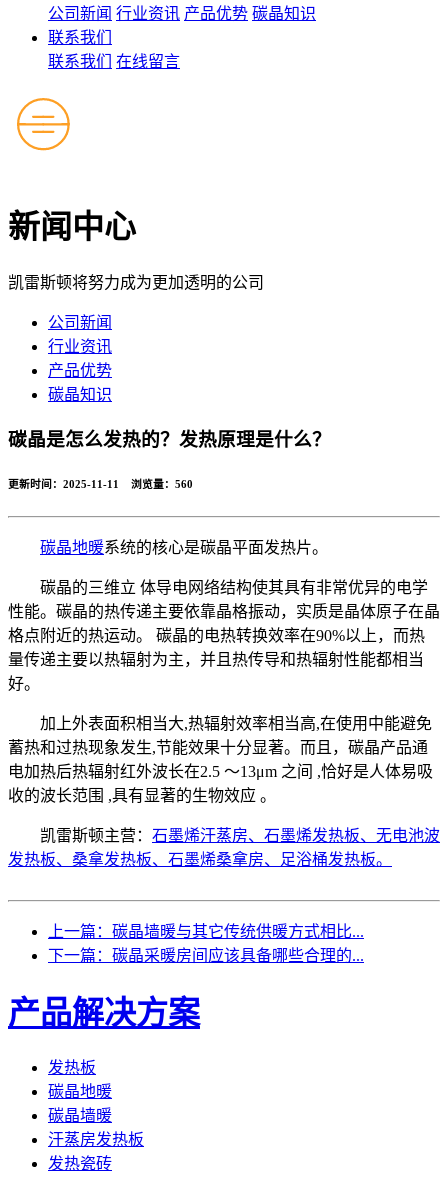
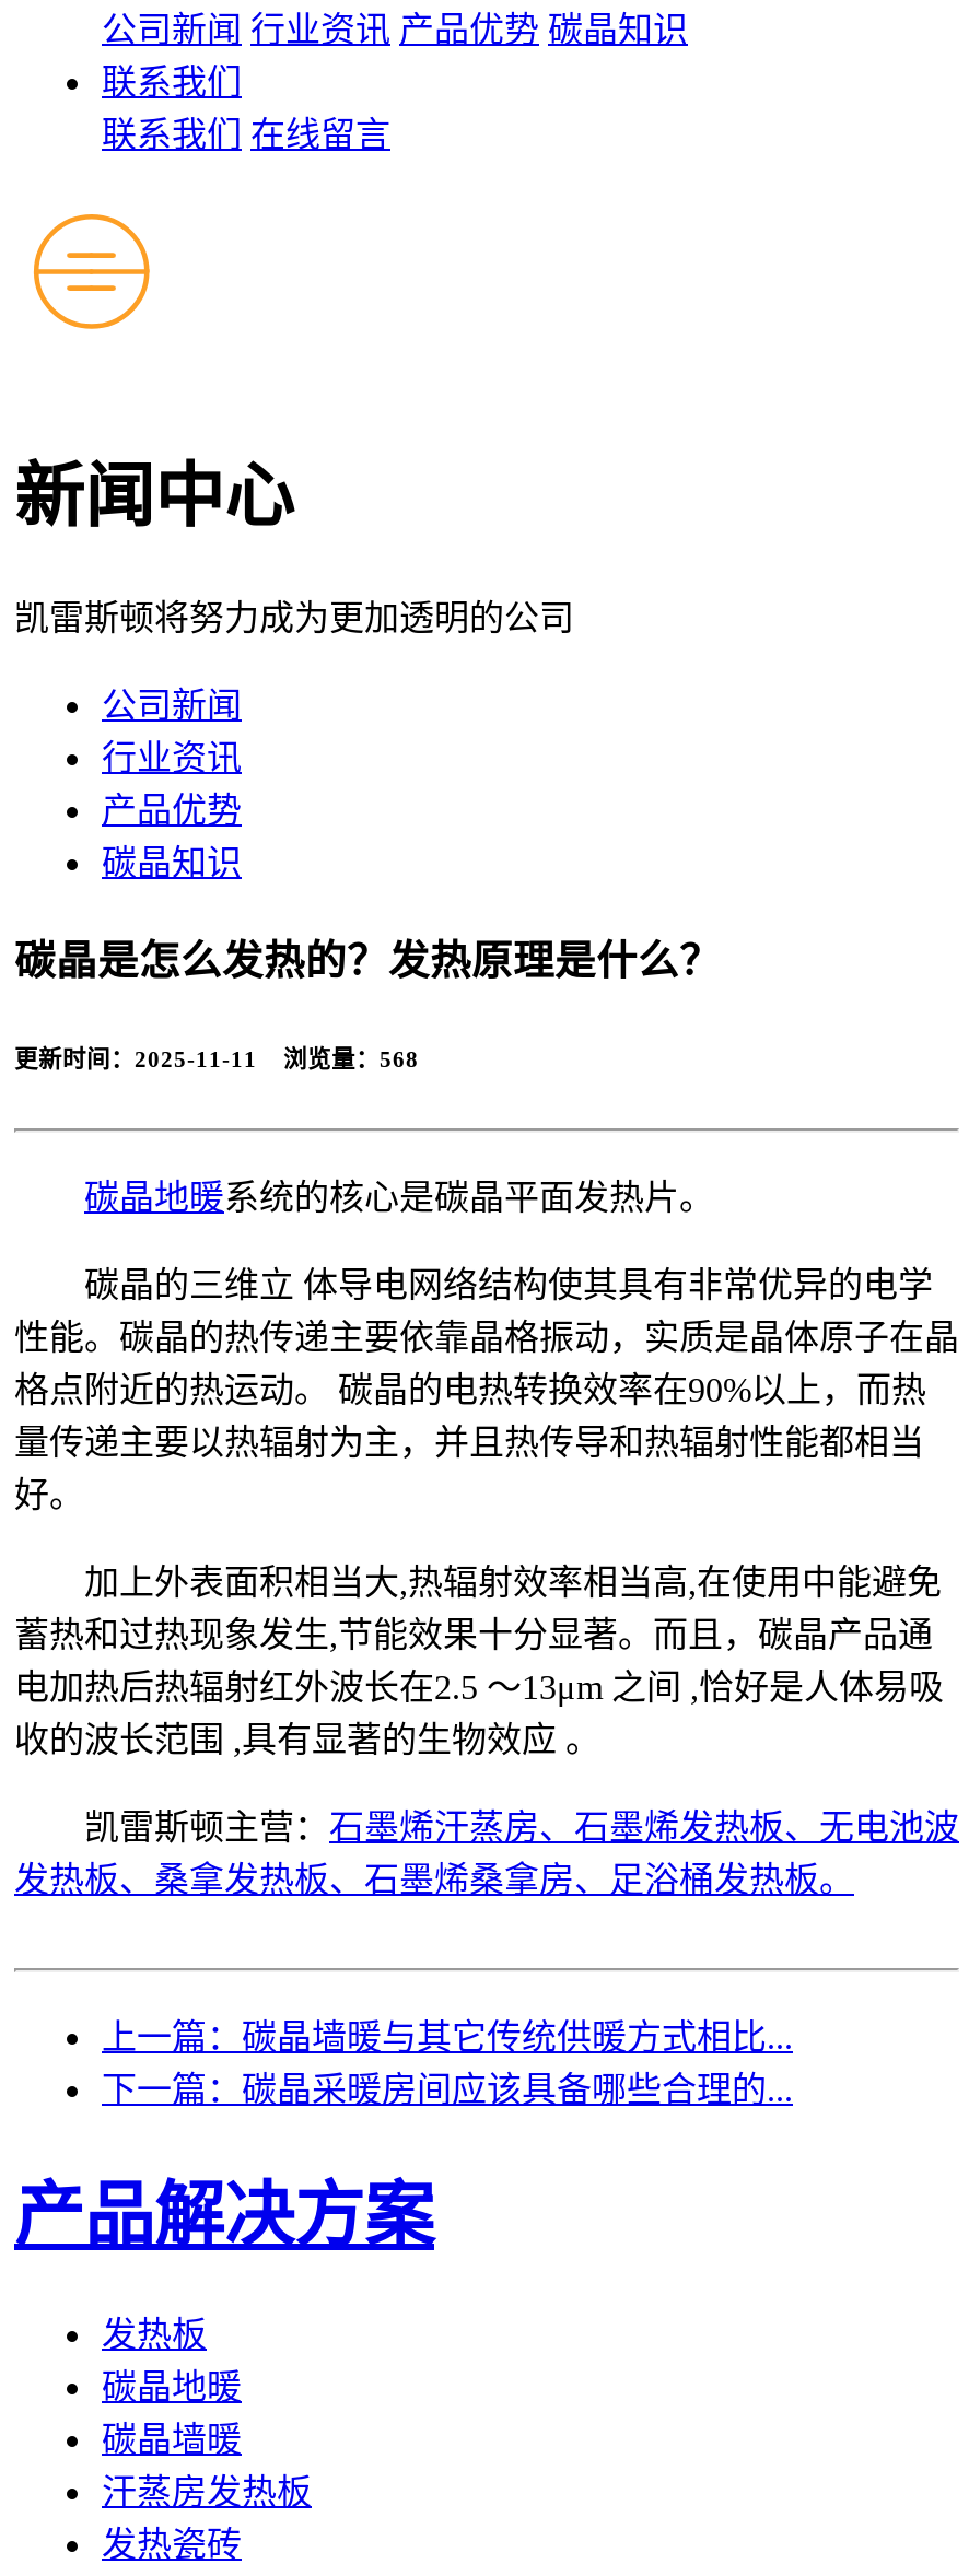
[8,478,193,490] 更新时间：2025-11-11 浏览量：560 -> [14,1044,419,1071] 更新时间：2025-11-11 浏览量：568

